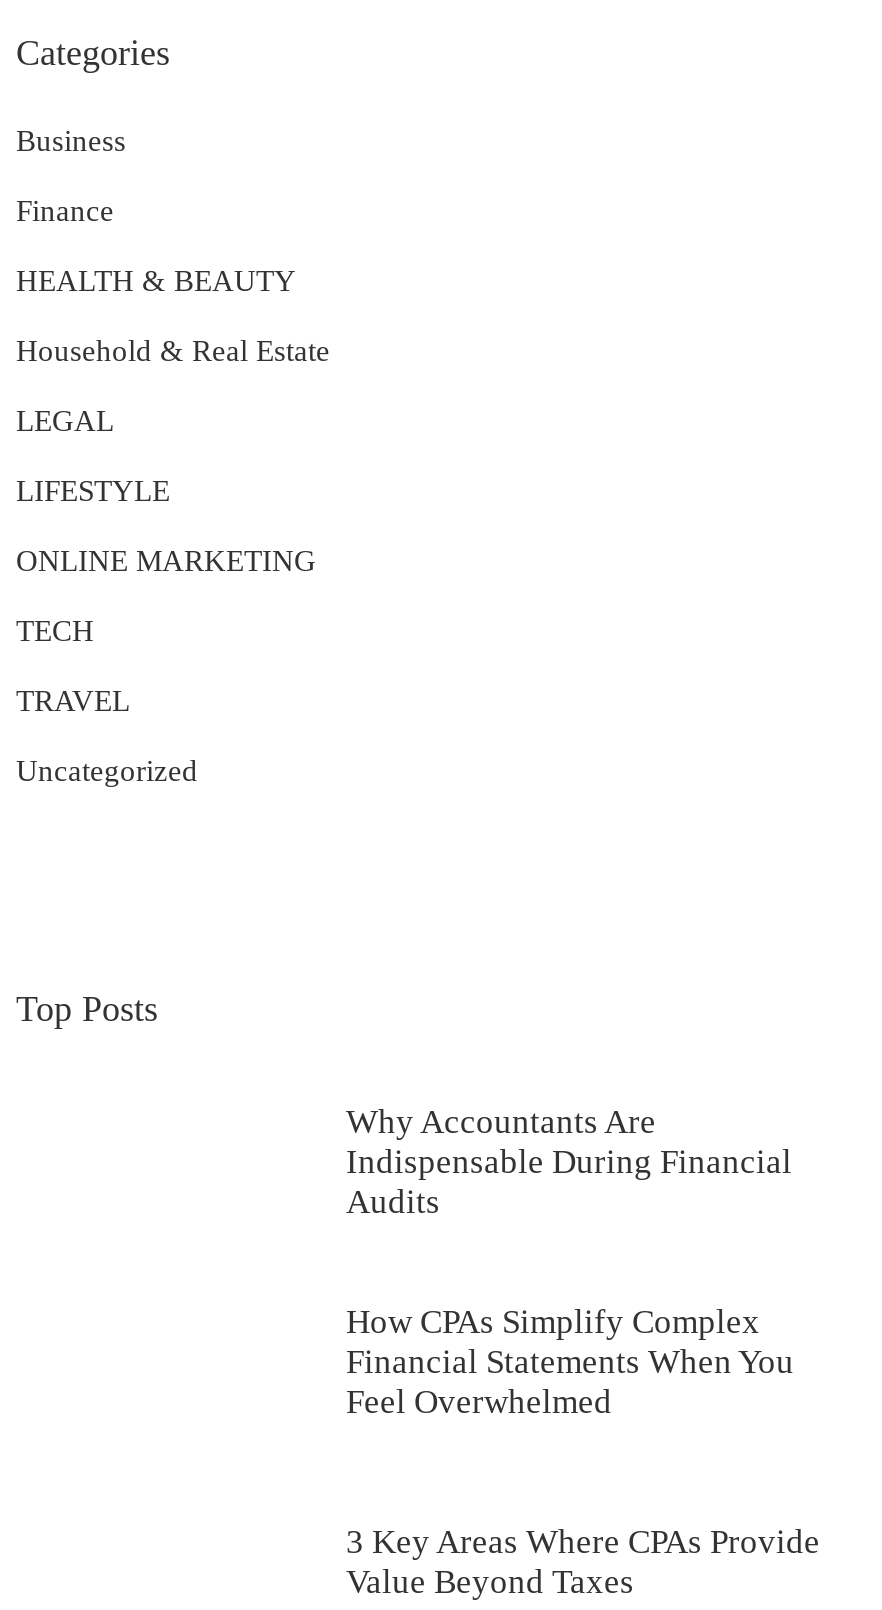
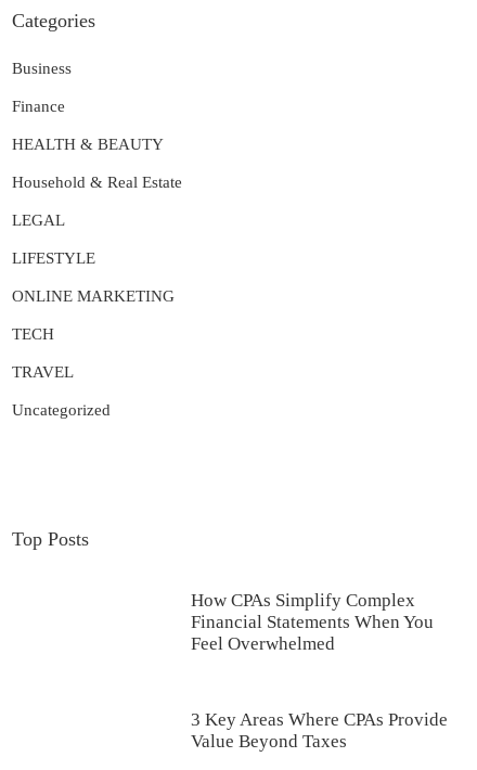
[346,1102,792,1220] Why Accountants Are | Indispensable During Financial | Audits -> none

